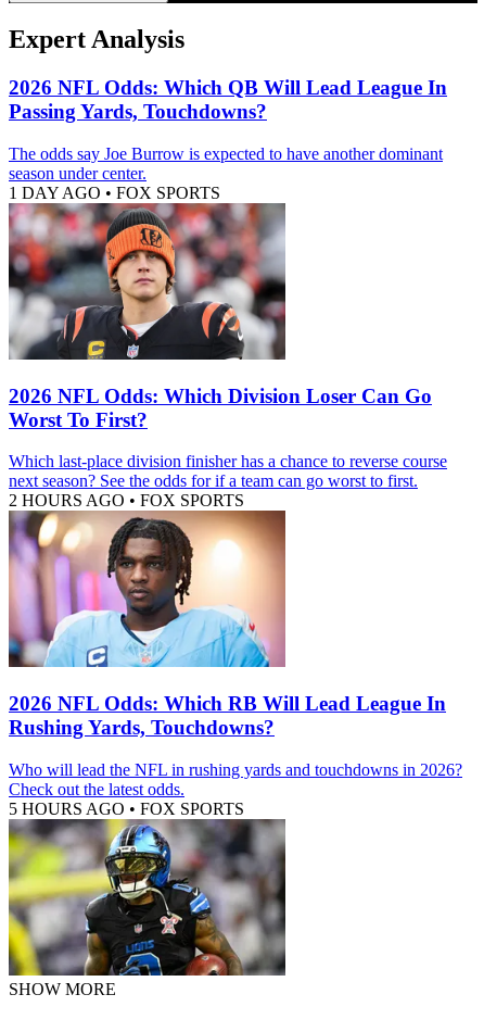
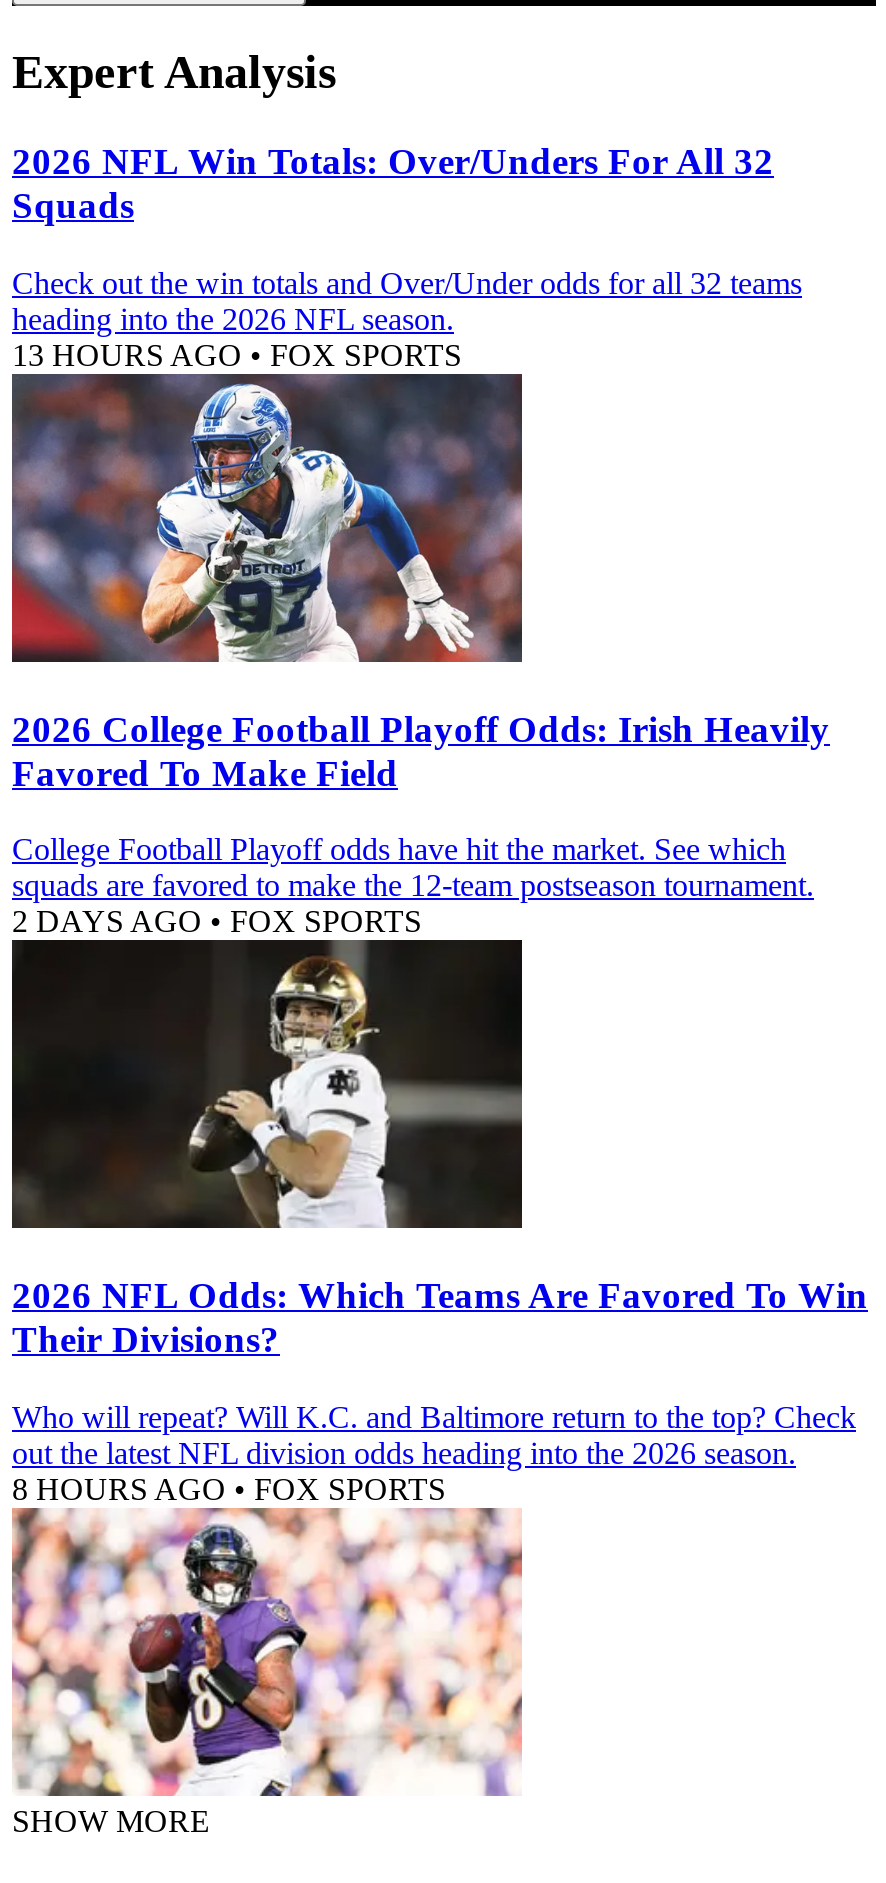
[9,76,447,123] 2026 NFL Odds: Which QB Will Lead League In | Passing Yards, Touchdowns? -> [12,140,774,226] 2026 NFL Win Totals: Over/Unders For All 32 | Squads
[9,144,443,202] The odds say Joe Burrow is expected to have another dominant | season under center. | 1 DAY AGO • FOX SPORTS -> [12,266,802,372] Check out the win totals and Over/Under odds for all 32 teams | heading into the 2026 NFL season. | 13 HOURS AGO • FOX SPORTS
[8,203,432,431] [image] | 2026 NFL Odds: Which Division Loser Can Go | Worst To First? -> [10,376,830,793] [image] | 2026 College Football Playoff Odds: Irish Heavily | Favored To Make Field
[8,452,447,668] [image] | Which last-place division finisher has a chance to reverse course | next season? See the odds for if a team can go worst to first. | 2 HOURS AGO • FOX SPORTS -> [10,833,814,1230] [image] | College Football Playoff odds have hit the market. See which | squads are favored to make the 12-team postseason tournament. | 2 DAYS AGO • FOX SPORTS
[9,692,446,739] 2026 NFL Odds: Which RB Will Lead League In | Rushing Yards, Touchdowns? -> [12,1274,868,1360] 2026 NFL Odds: Which Teams Are Favored To Win | Their Divisions?
[9,760,462,818] Who will lead the NFL in rushing yards and touchdowns in 2026? | Check out the latest odds. | 5 HOURS AGO • FOX SPORTS -> [12,1400,856,1506] Who will repeat? Will K.C. and Baltimore return to the top? Check | out the latest NFL division odds heading into the 2026 season. | 8 HOURS AGO • FOX SPORTS
[8,818,286,977] [image] -> [10,1508,524,1798] [image]

